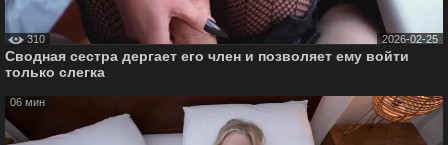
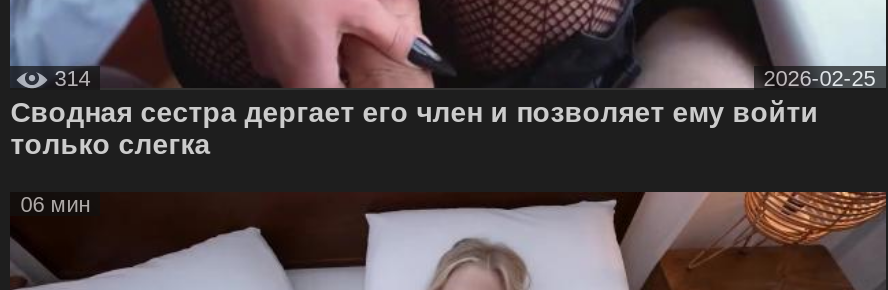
[27,33,45,45] 310 -> [54,65,90,89] 314

